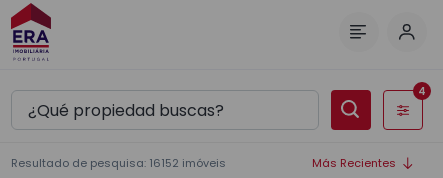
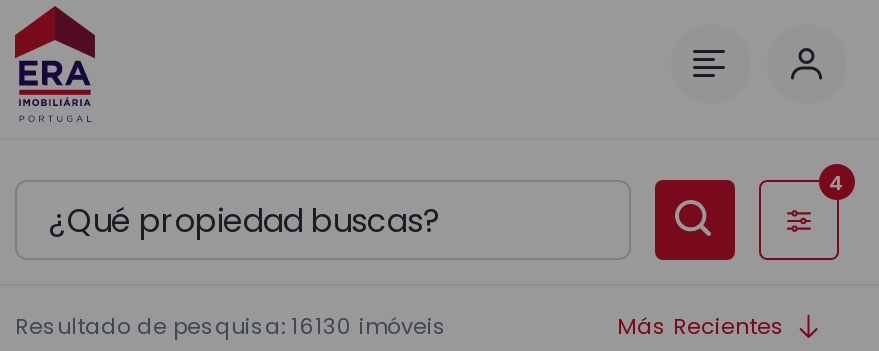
[11,155,226,171] Resultado de pesquisa 16152 imóveis -> [15,310,447,342] Resultado de pesquisa 16130 imóveis

